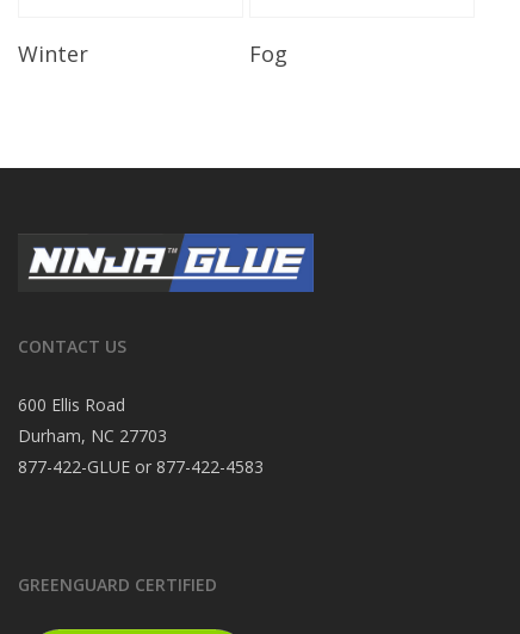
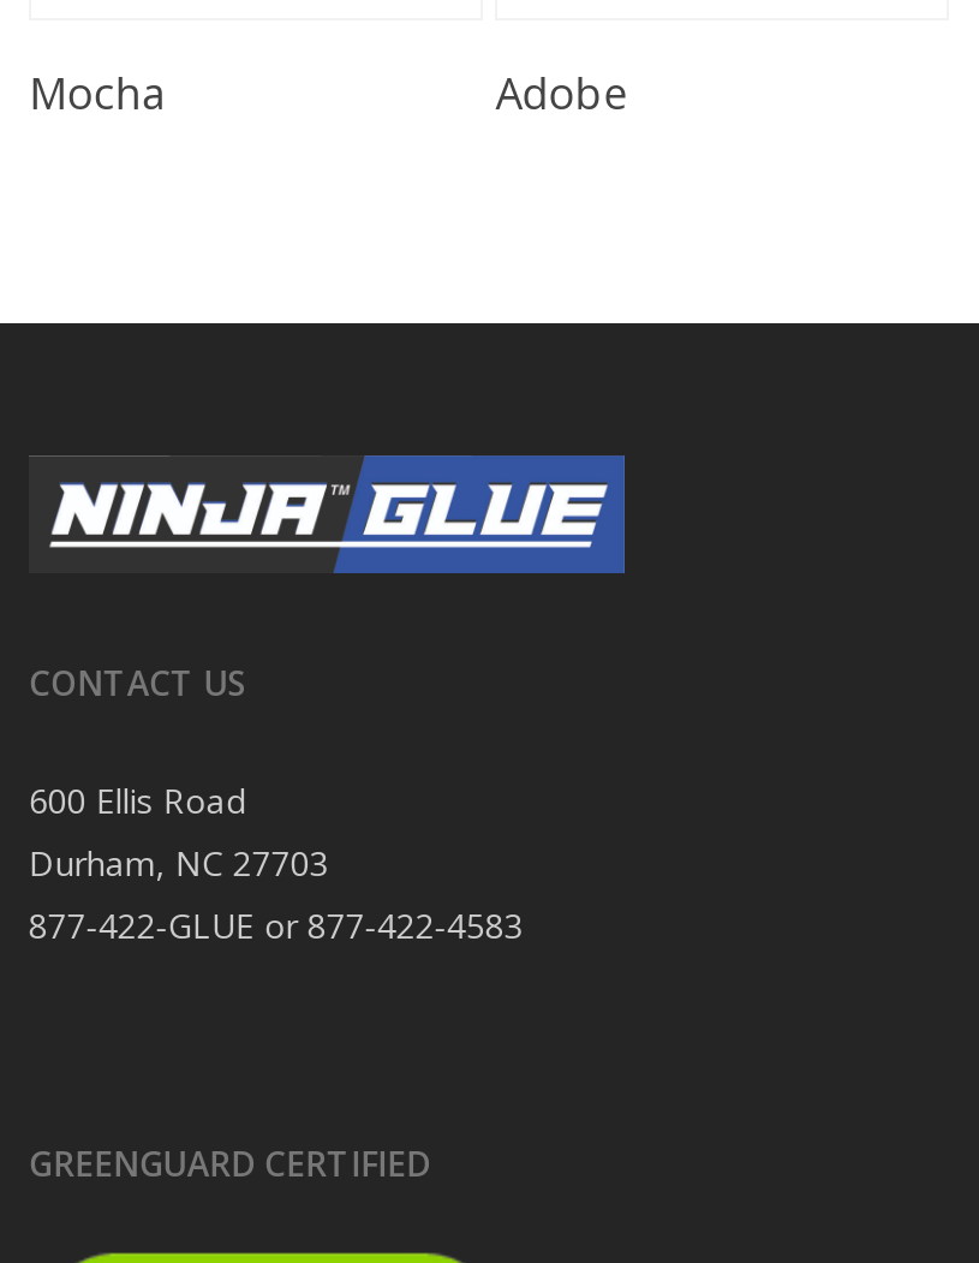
[18,39,88,68] Winter -> [29,63,166,121] Mocha
[250,39,288,68] Fog -> [495,63,628,121] Adobe

